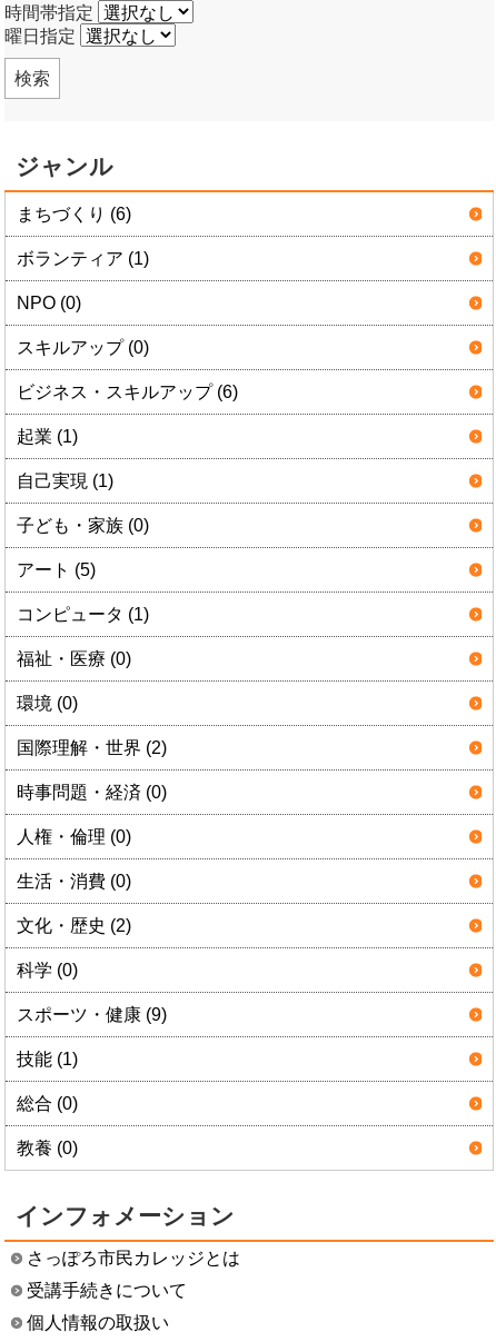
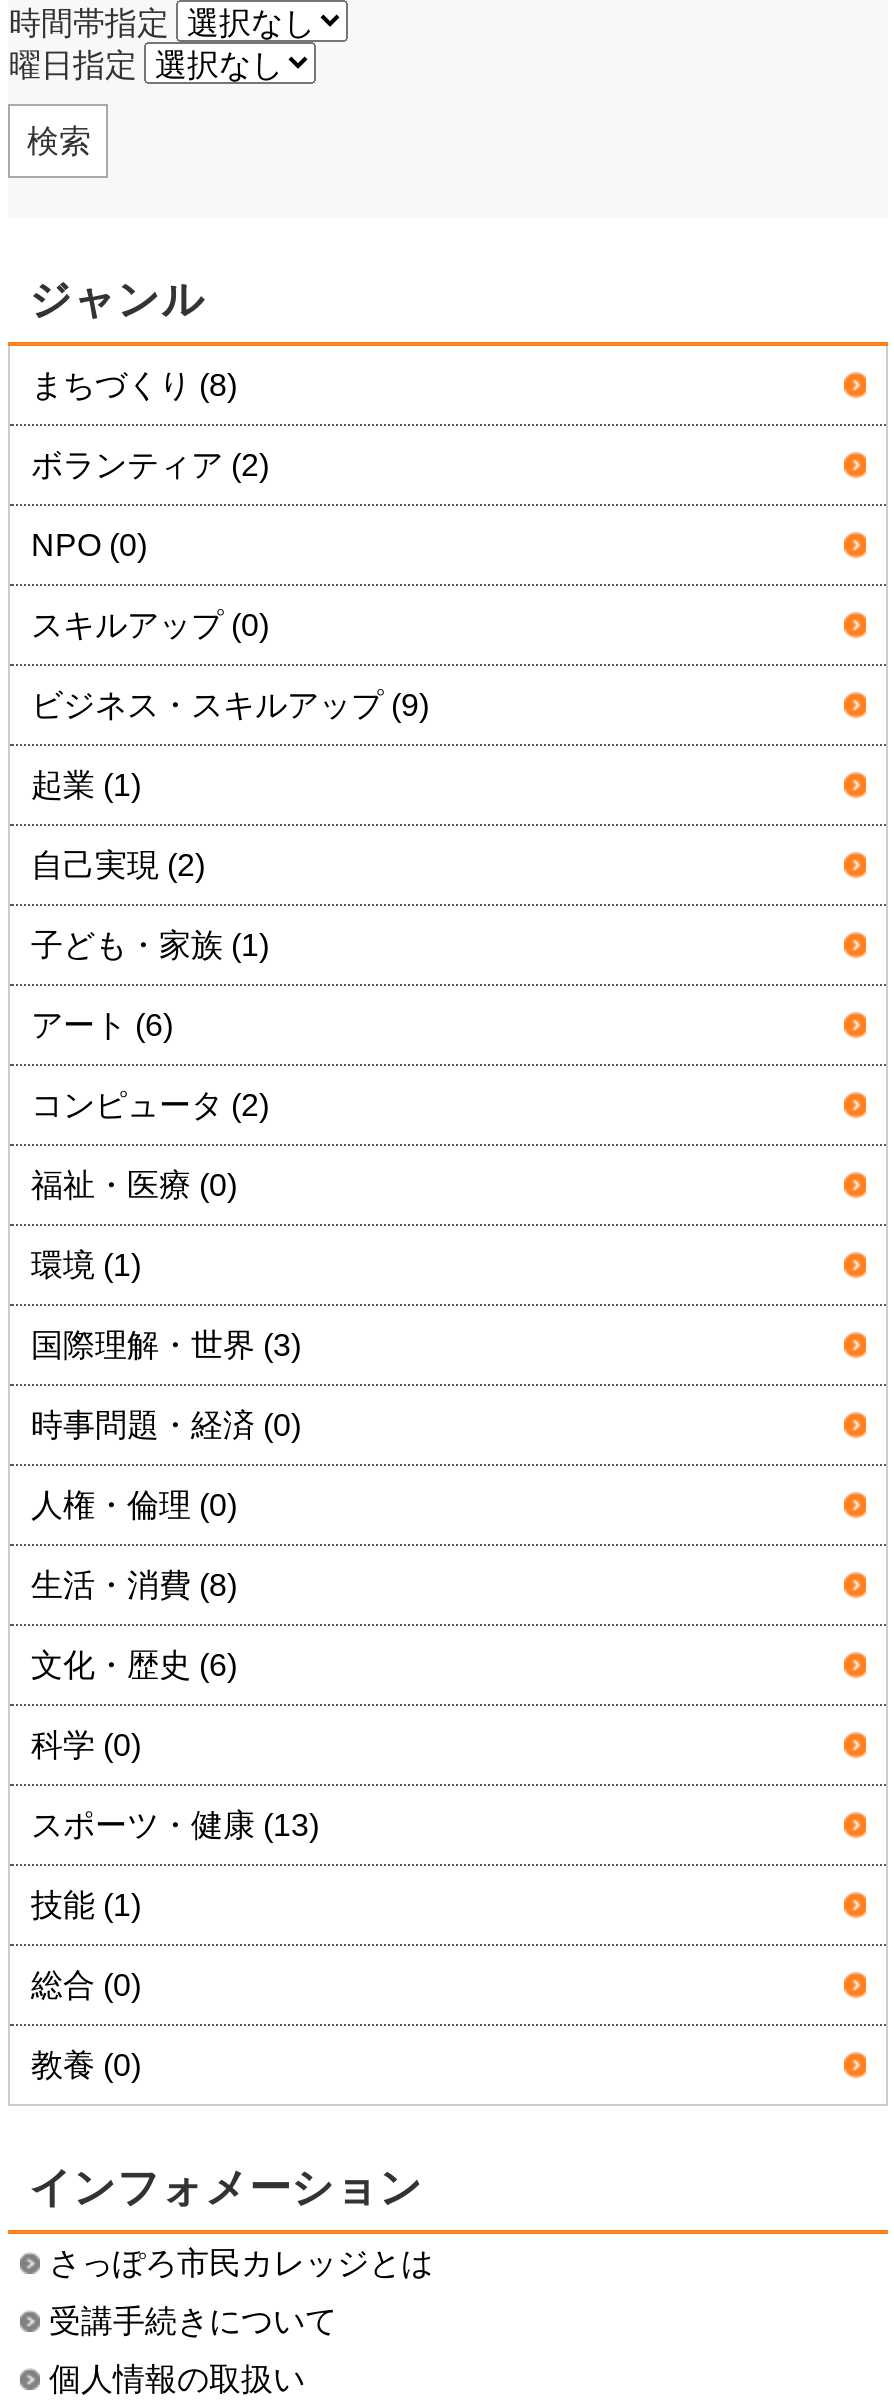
[17,205,132,223] まちづくり (6) -> [31,368,237,402] まちづくり (8)
[17,249,150,268] ボランティア (1) -> [31,448,269,482] ボランティア (2)
[17,382,239,401] ビジネス・スキルアップ (6) -> [31,688,429,722] ビジネス・スキルアップ (9)
[17,471,114,490] 自己実現 (1) -> [31,848,205,882] 自己実現 (2)
[17,516,150,535] 子ども・家族 (0) -> [31,928,269,962] 子ども・家族 (1)
[17,560,96,579] アート (5) -> [31,1008,173,1042] アート (6)
[17,605,150,624] コンピュータ (1) -> [31,1088,269,1122] コンピュータ (2)
[17,694,78,713] 環境 (0) -> [31,1248,141,1282] 環境 (1)
[17,738,167,757] 国際理解・世界 (2) -> [31,1328,301,1362] 国際理解・世界 (3)
[17,872,132,891] 生活・消費 (0) -> [31,1568,237,1602] 生活・消費 (8)
[17,916,132,935] 文化・歴史 (2) -> [31,1648,237,1682] 文化・歴史 (6)
[17,1005,167,1024] スポーツ・健康 (9) -> [31,1808,319,1842] スポーツ・健康 (13)

